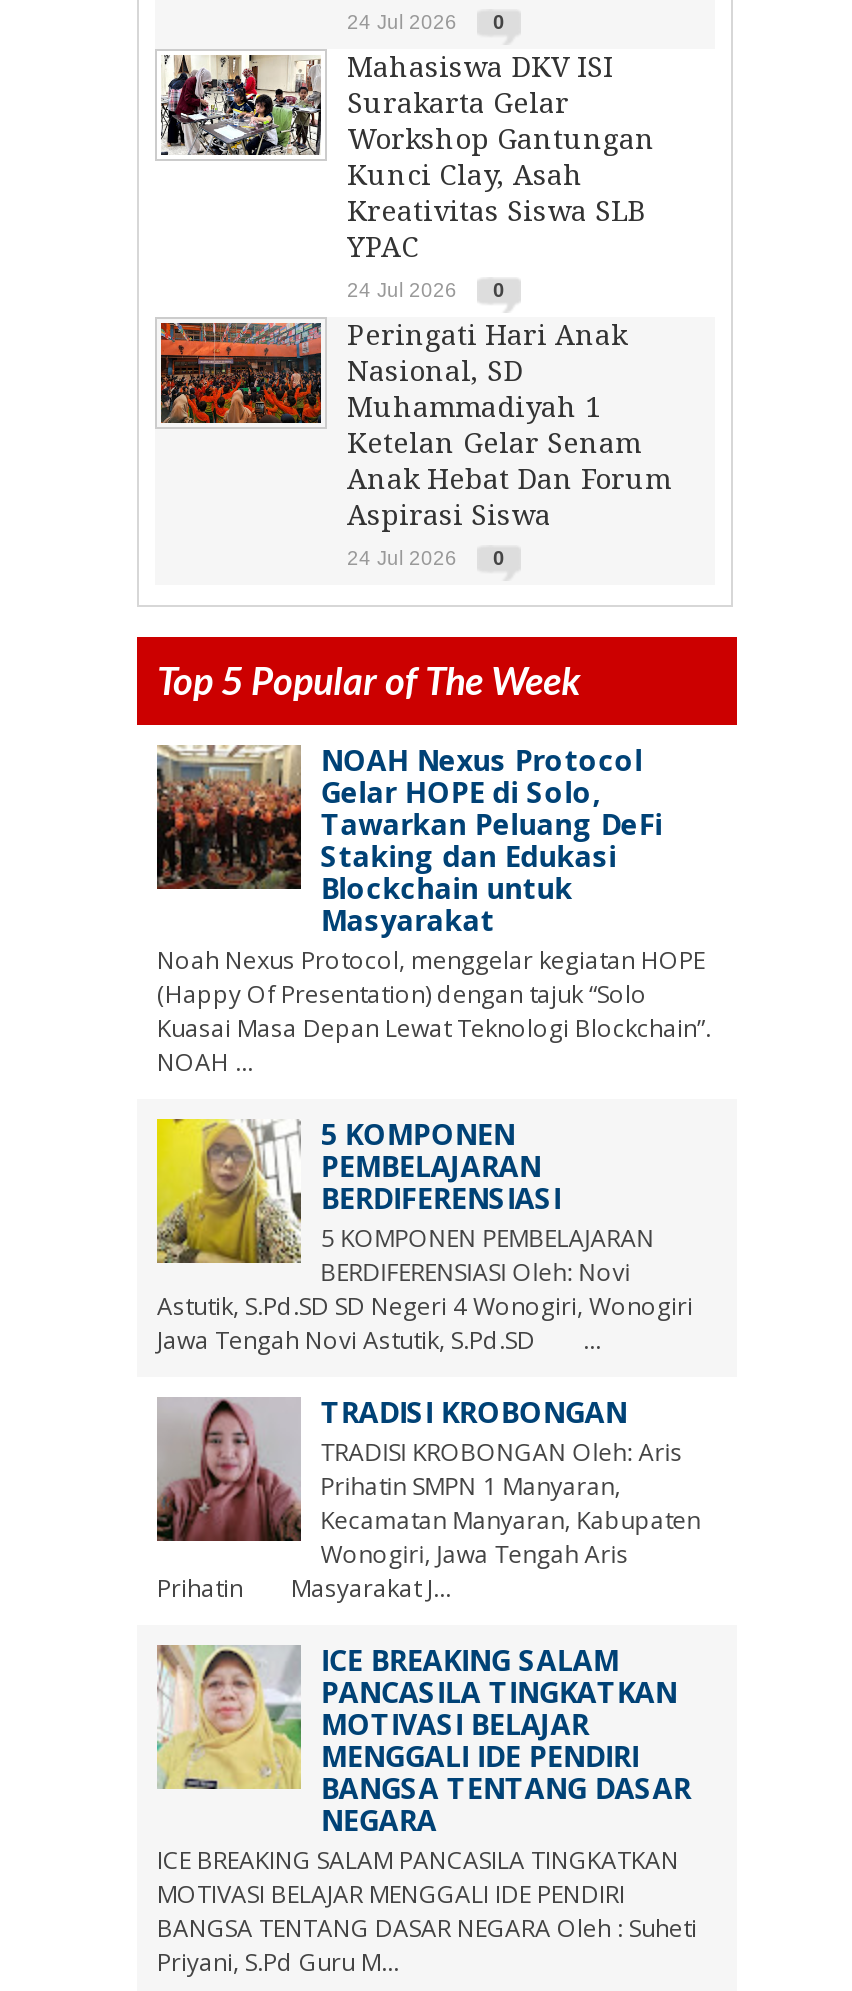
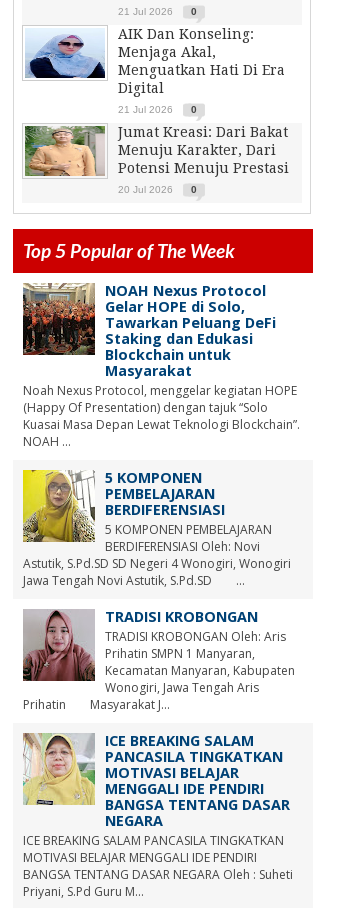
[347,11,505,33] 24 Jul 2026 0 -> [118,6,197,17] 21 Jul 2026 0
[159,51,655,263] [image] | Mahasiswa DKV ISI | Surakarta Gelar | Workshop Gantungan | Kunci Clay, Asah | Kreativitas Siswa SLB | YPAC -> [26,26,285,96] [image] | AIK Dan Konseling: | Menjaga Akal, | Menguatkan Hati Di Era | Digital
[347,279,505,301] 24 Jul 2026 0 -> [118,104,197,115] 21 Jul 2026 0
[159,319,671,531] [image] | Peringati Hari Anak | Nasional, SD | Muhammadiyah 1 | Ketelan Gelar Senam | Anak Hebat Dan Forum | Aspirasi Siswa -> [24,124,289,176] [image] | Jumat Kreasi: Dari Bakat | Menuju Karakter, Dari | Potensi Menuju Prestasi
[347,547,505,569] 24 Jul 2026 0 -> [118,184,197,195] 20 Jul 2026 0

